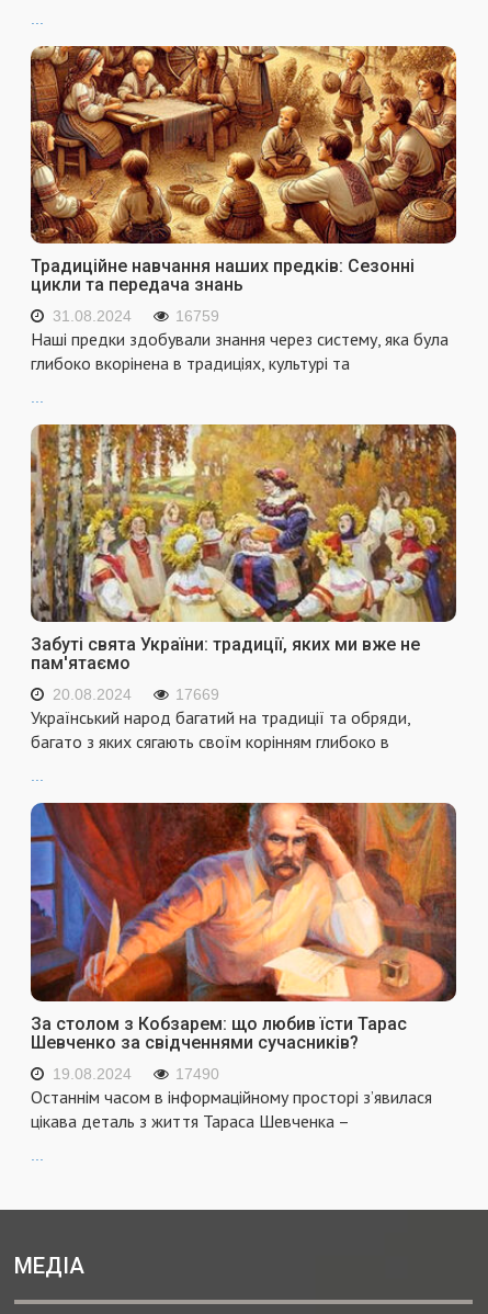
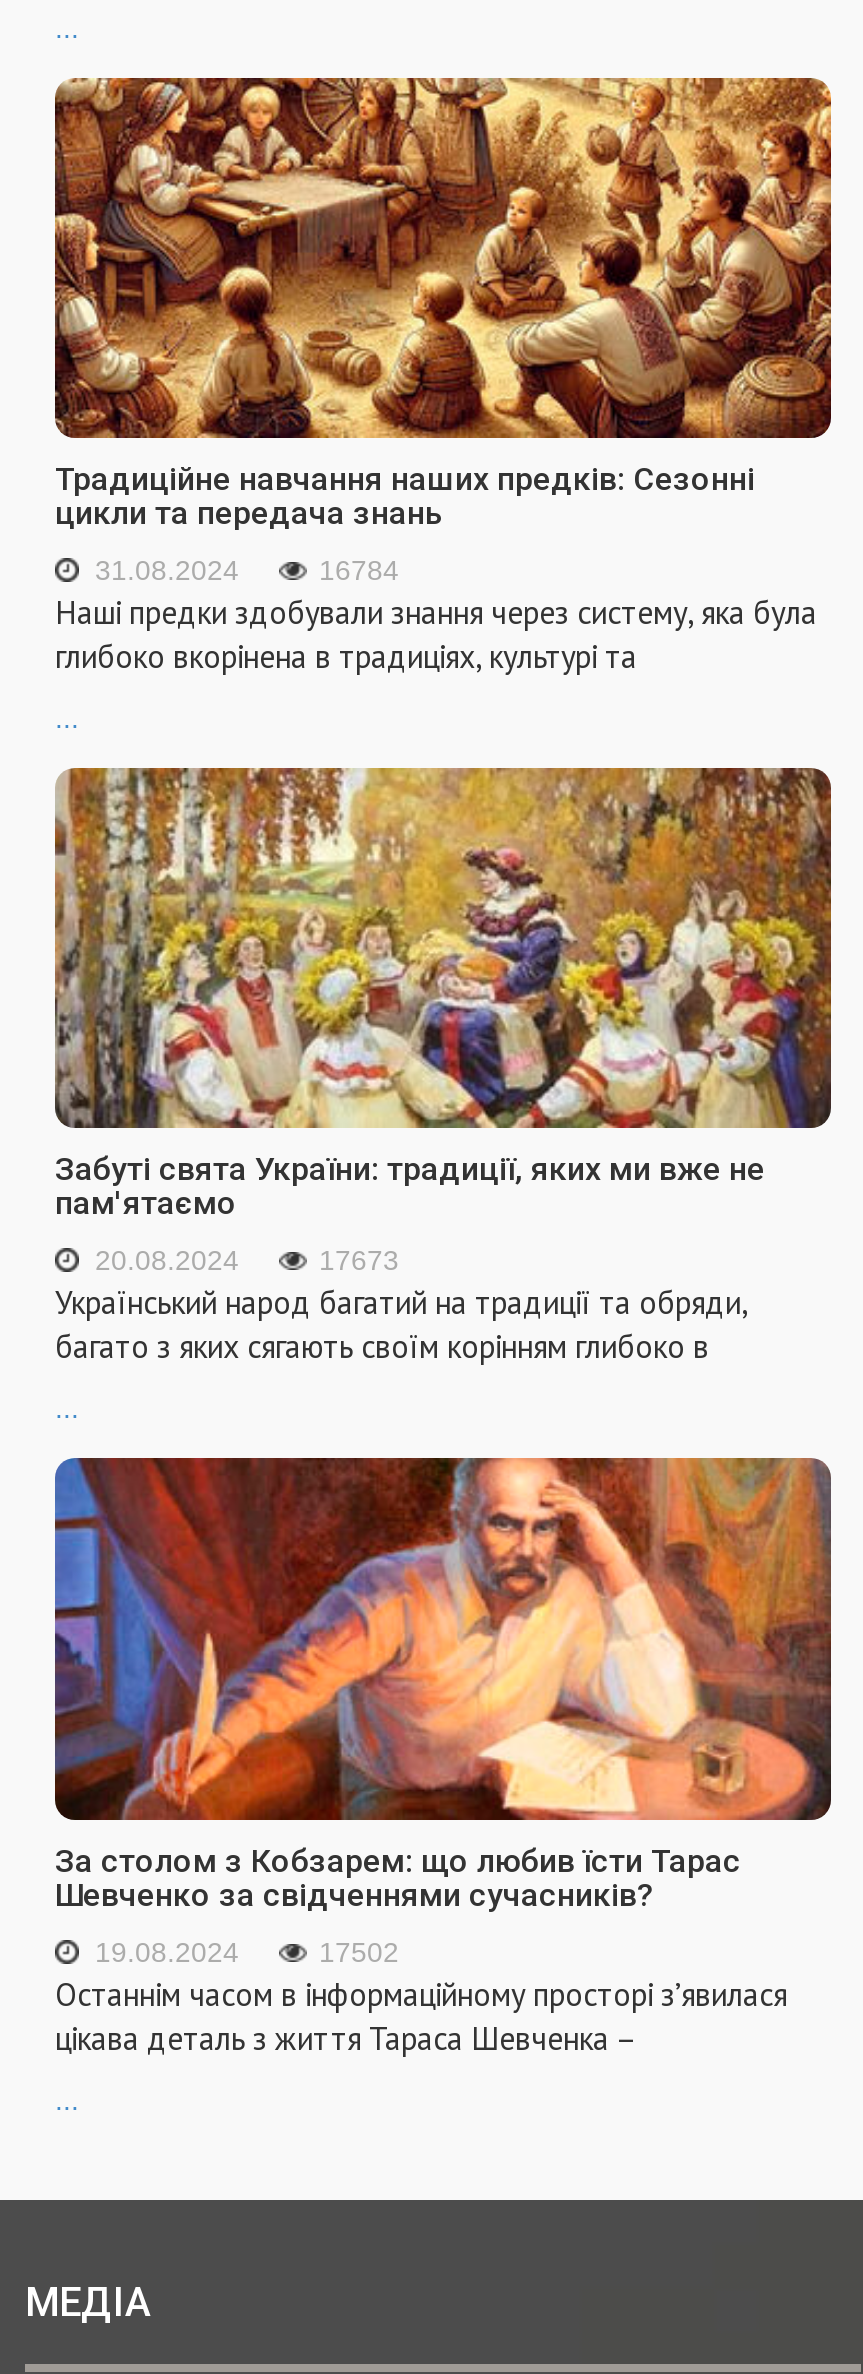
[175,307,219,325] 16759 -> [319,554,399,586] 16784
[175,686,219,703] 17669 -> [319,1245,399,1277] 17673
[175,1065,219,1082] 17490 -> [319,1935,399,1967] 17502

